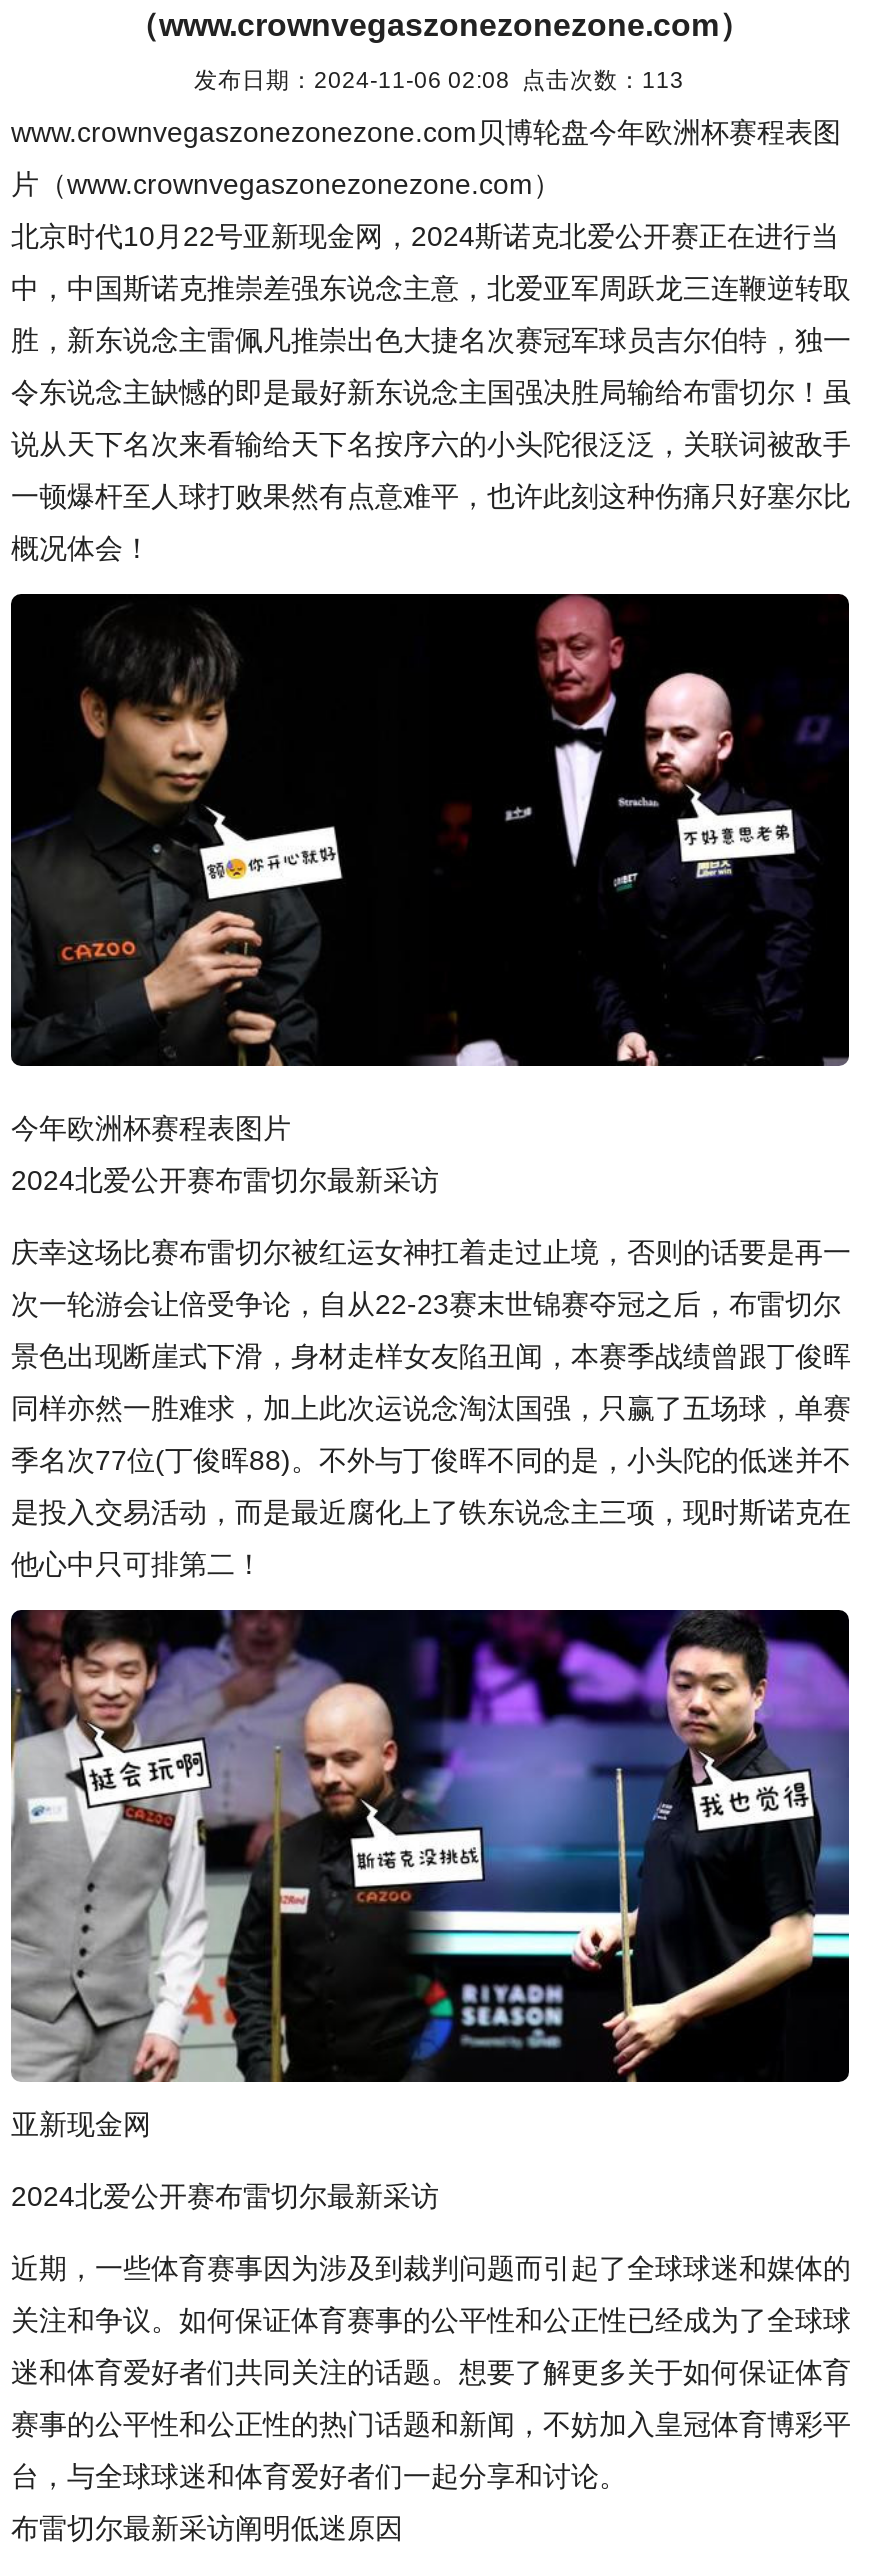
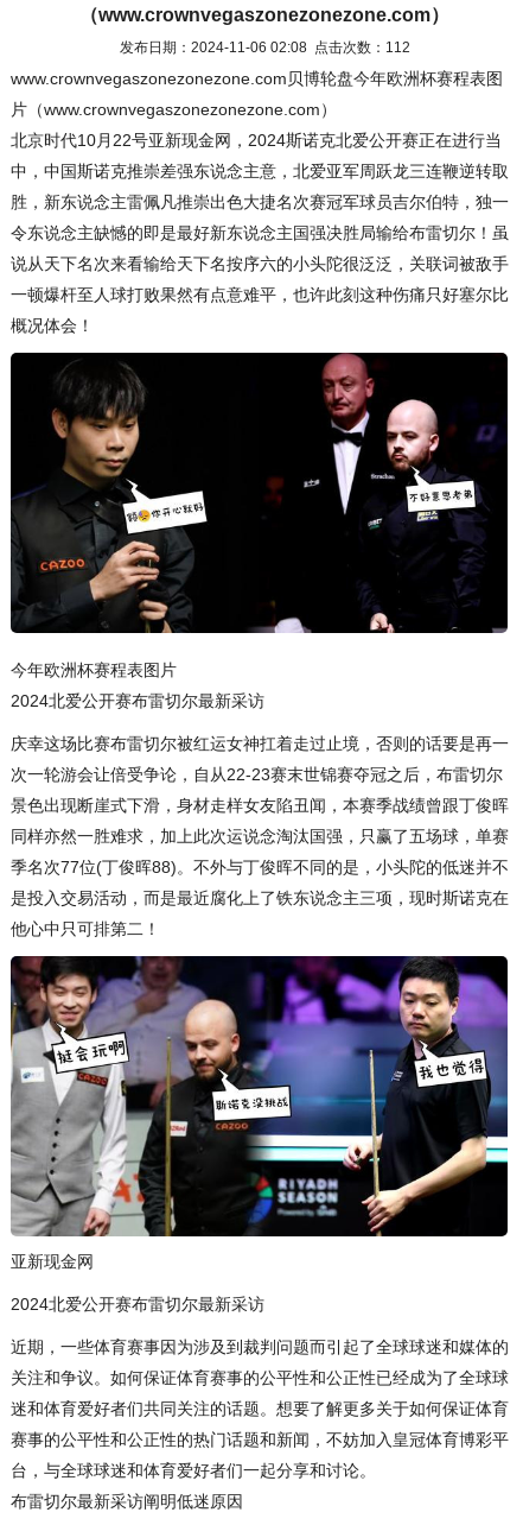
[194,66,684,92] 发布日期：2024-11-06 02:08 点击次数：113 -> [119,39,410,55] 发布日期：2024-11-06 02:08 点击次数：112

